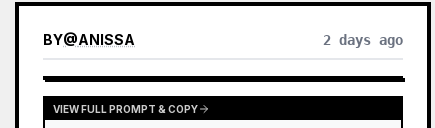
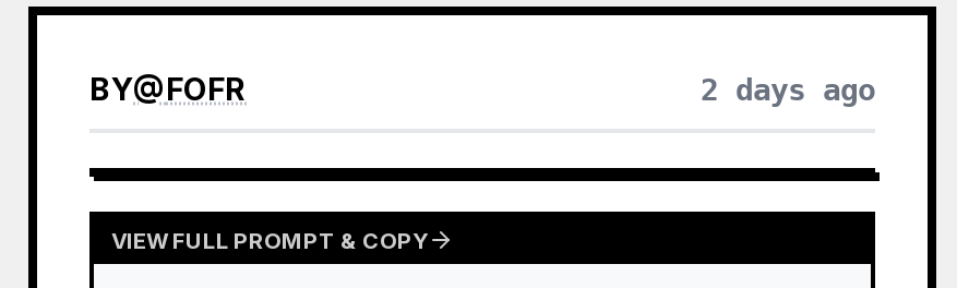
[43,31,135,48] BY@ANISSA -> [89,70,247,107] BY@FOFR

